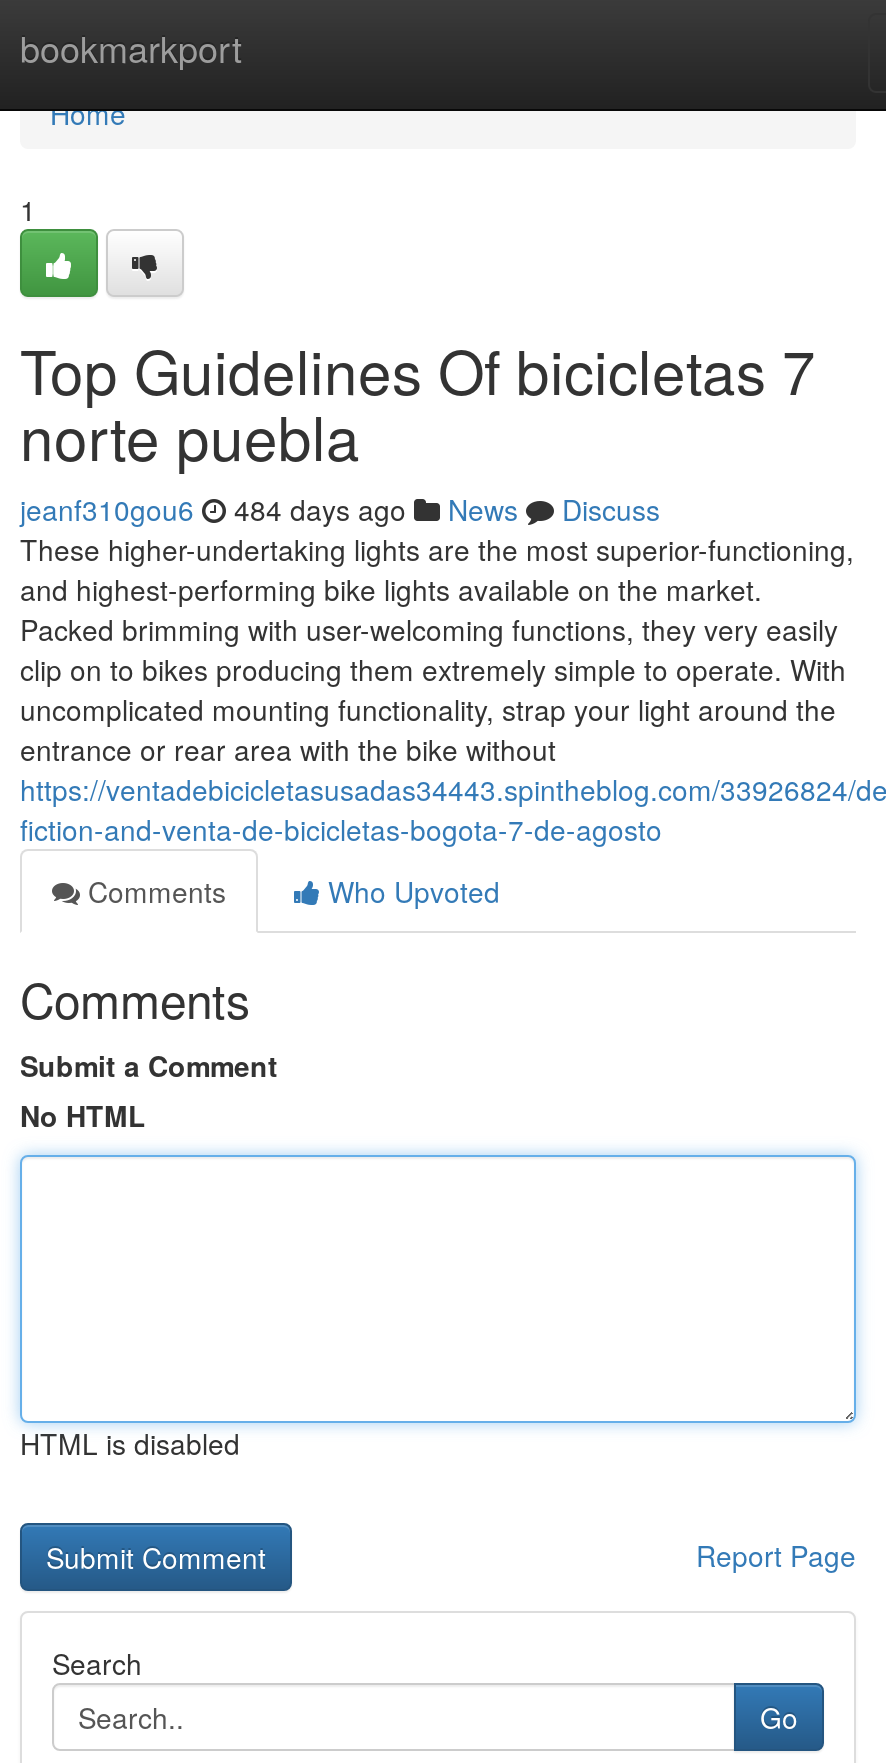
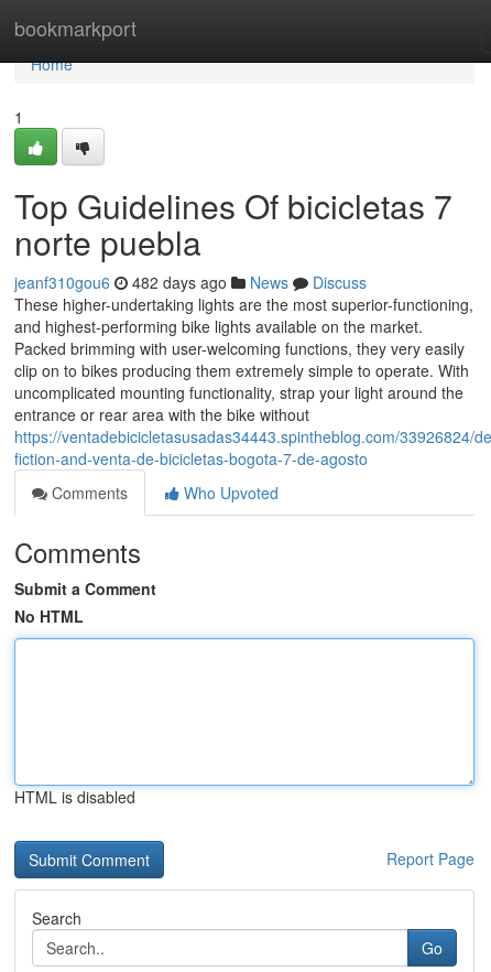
[20,489,660,529] jeanf310gou6 484 days ago News Discuss -> [14,271,367,293] jeanf310gou6 482 days ago News Discuss

